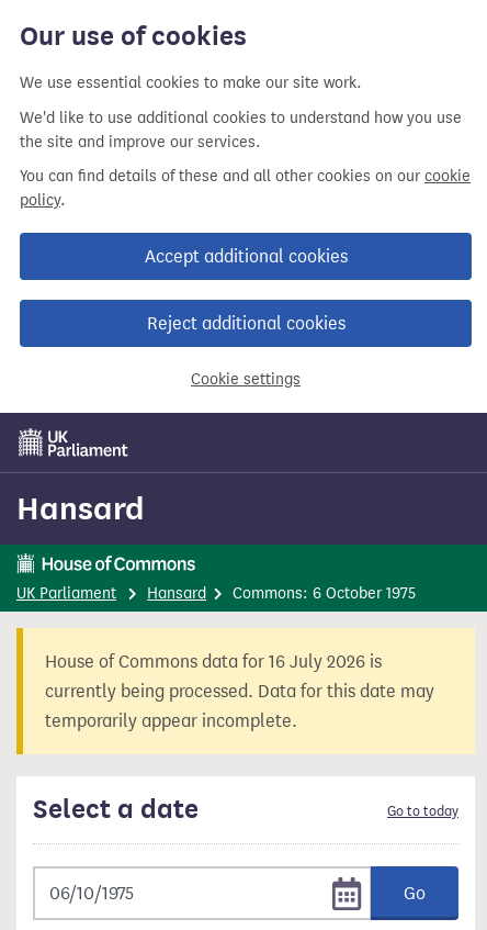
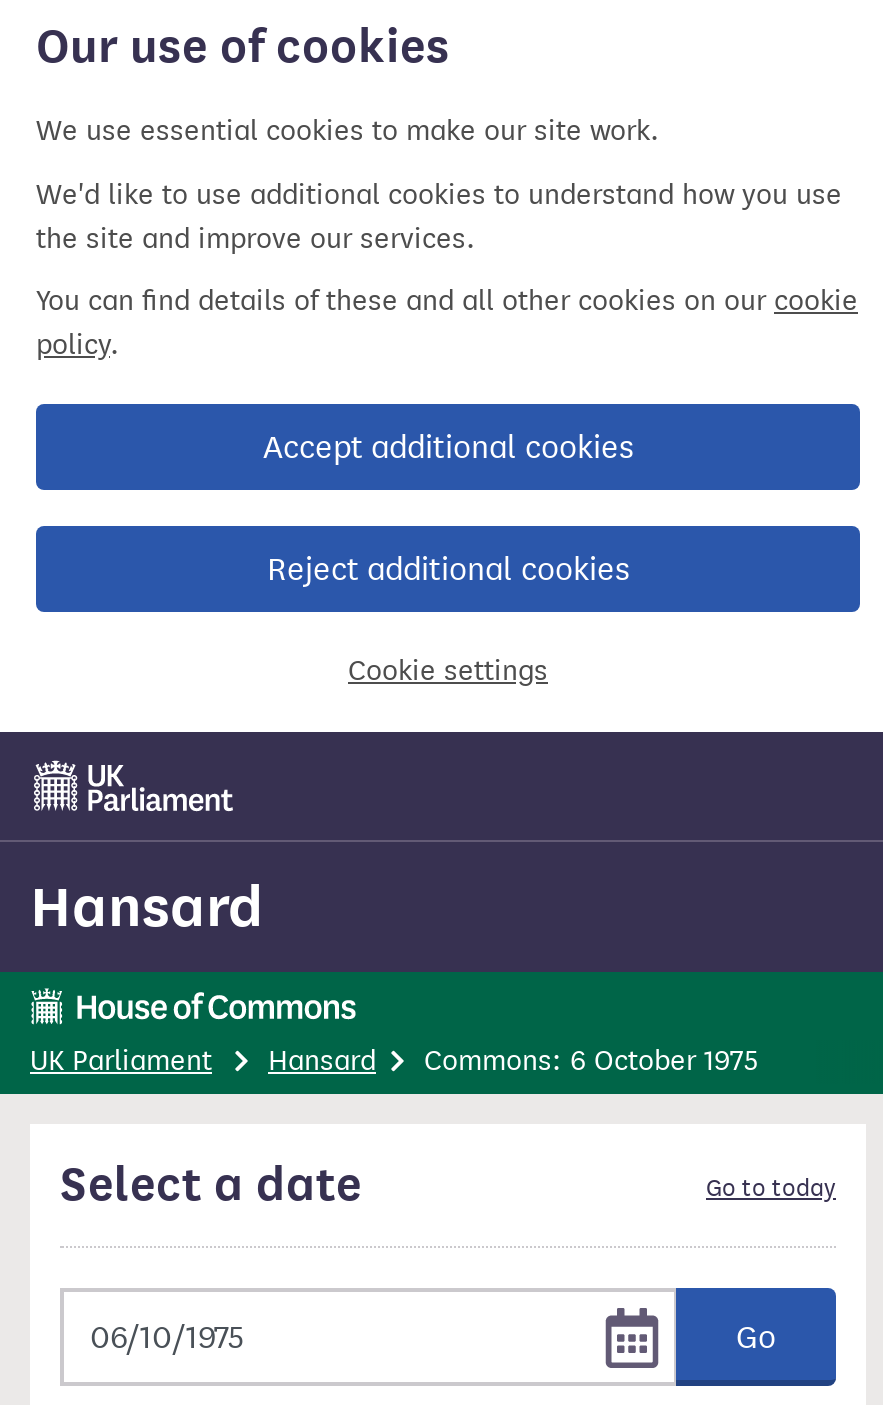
[15,627,474,760] [image] | House of Commons data for 16 July 2026 is | currently being processed. Data for this date may | temporarily appear incomplete. -> none

